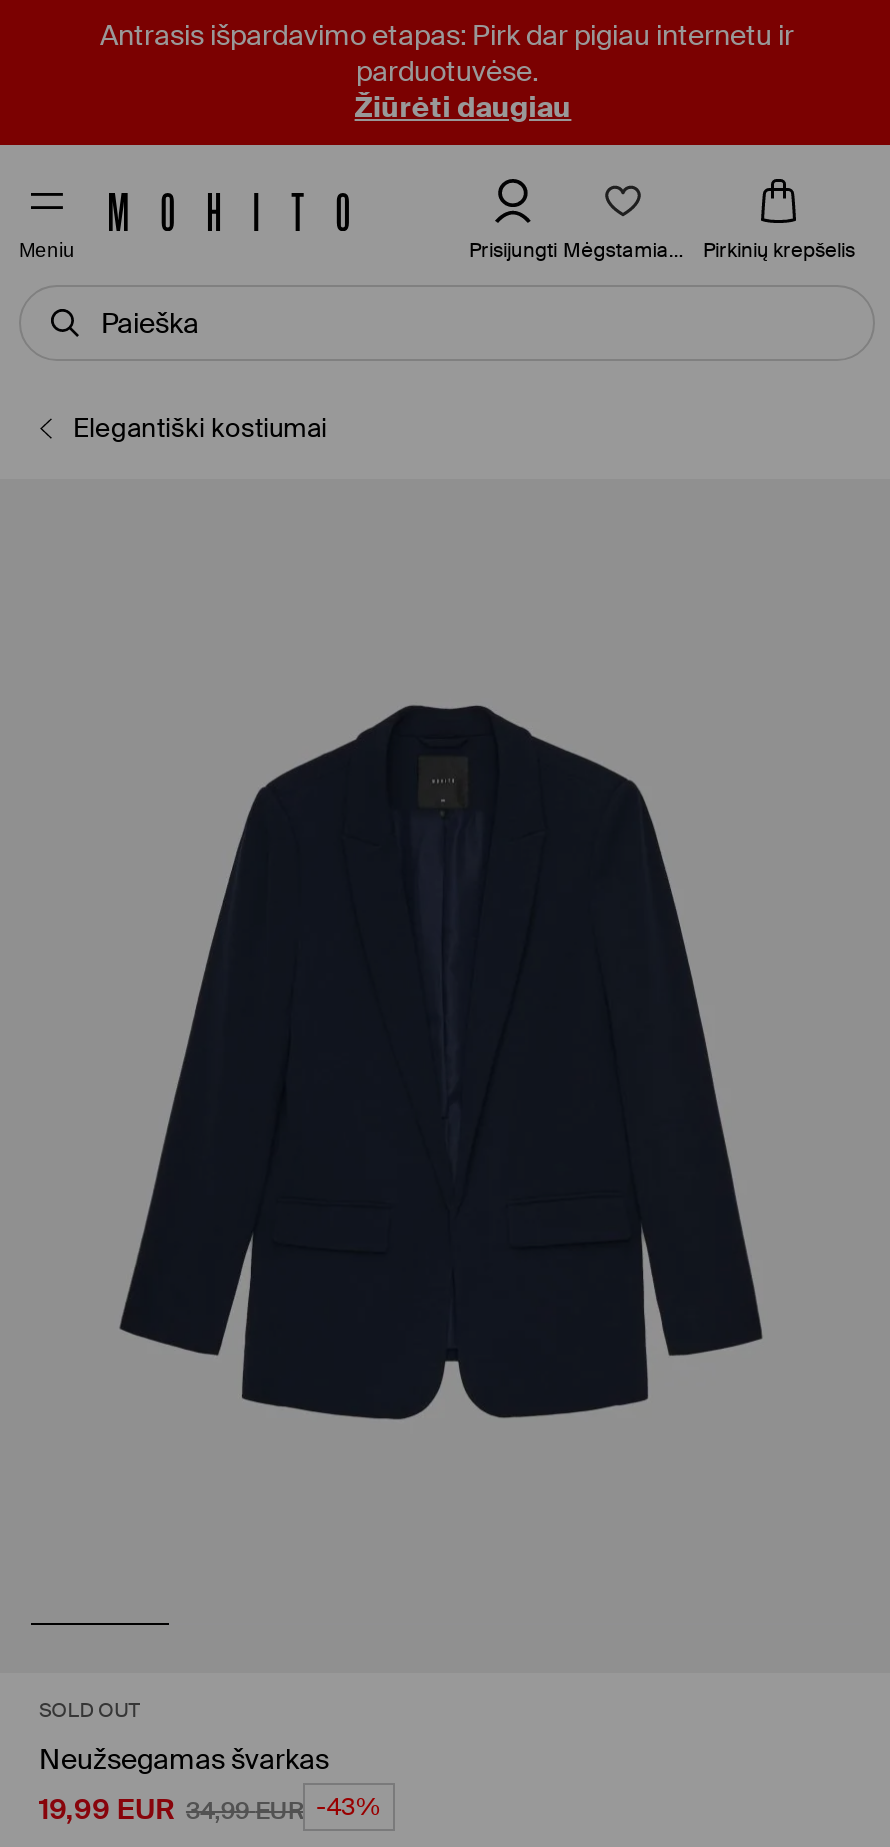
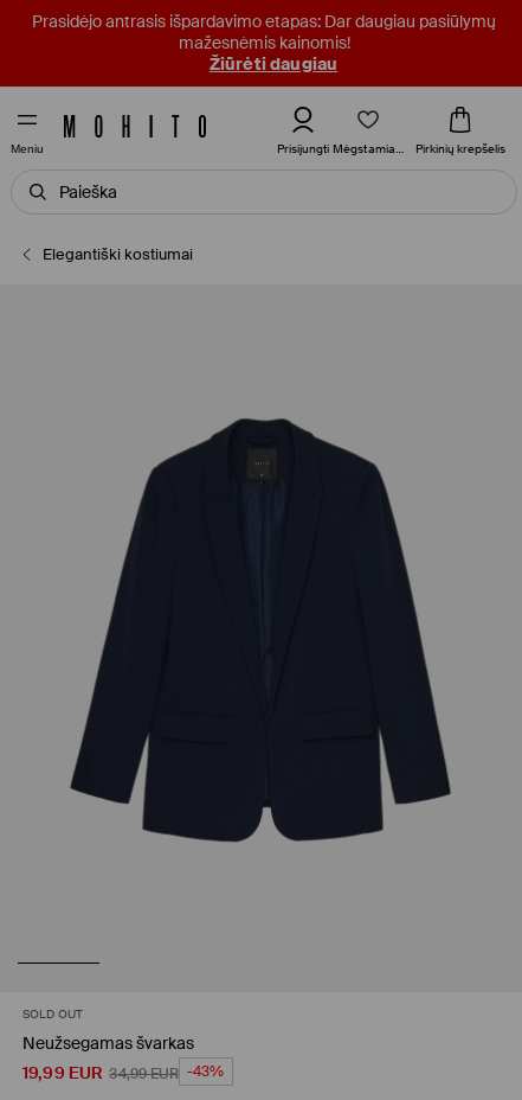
[100,17,794,89] Antrasis išpardavimo etapas: Pirk dar pigiau internetu ir | parduotuvėse. -> [32,11,496,53] Prasidėjo antrasis išpardavimo etapas: Dar daugiau pasiūlymų | mažesnėmis kainomis!

